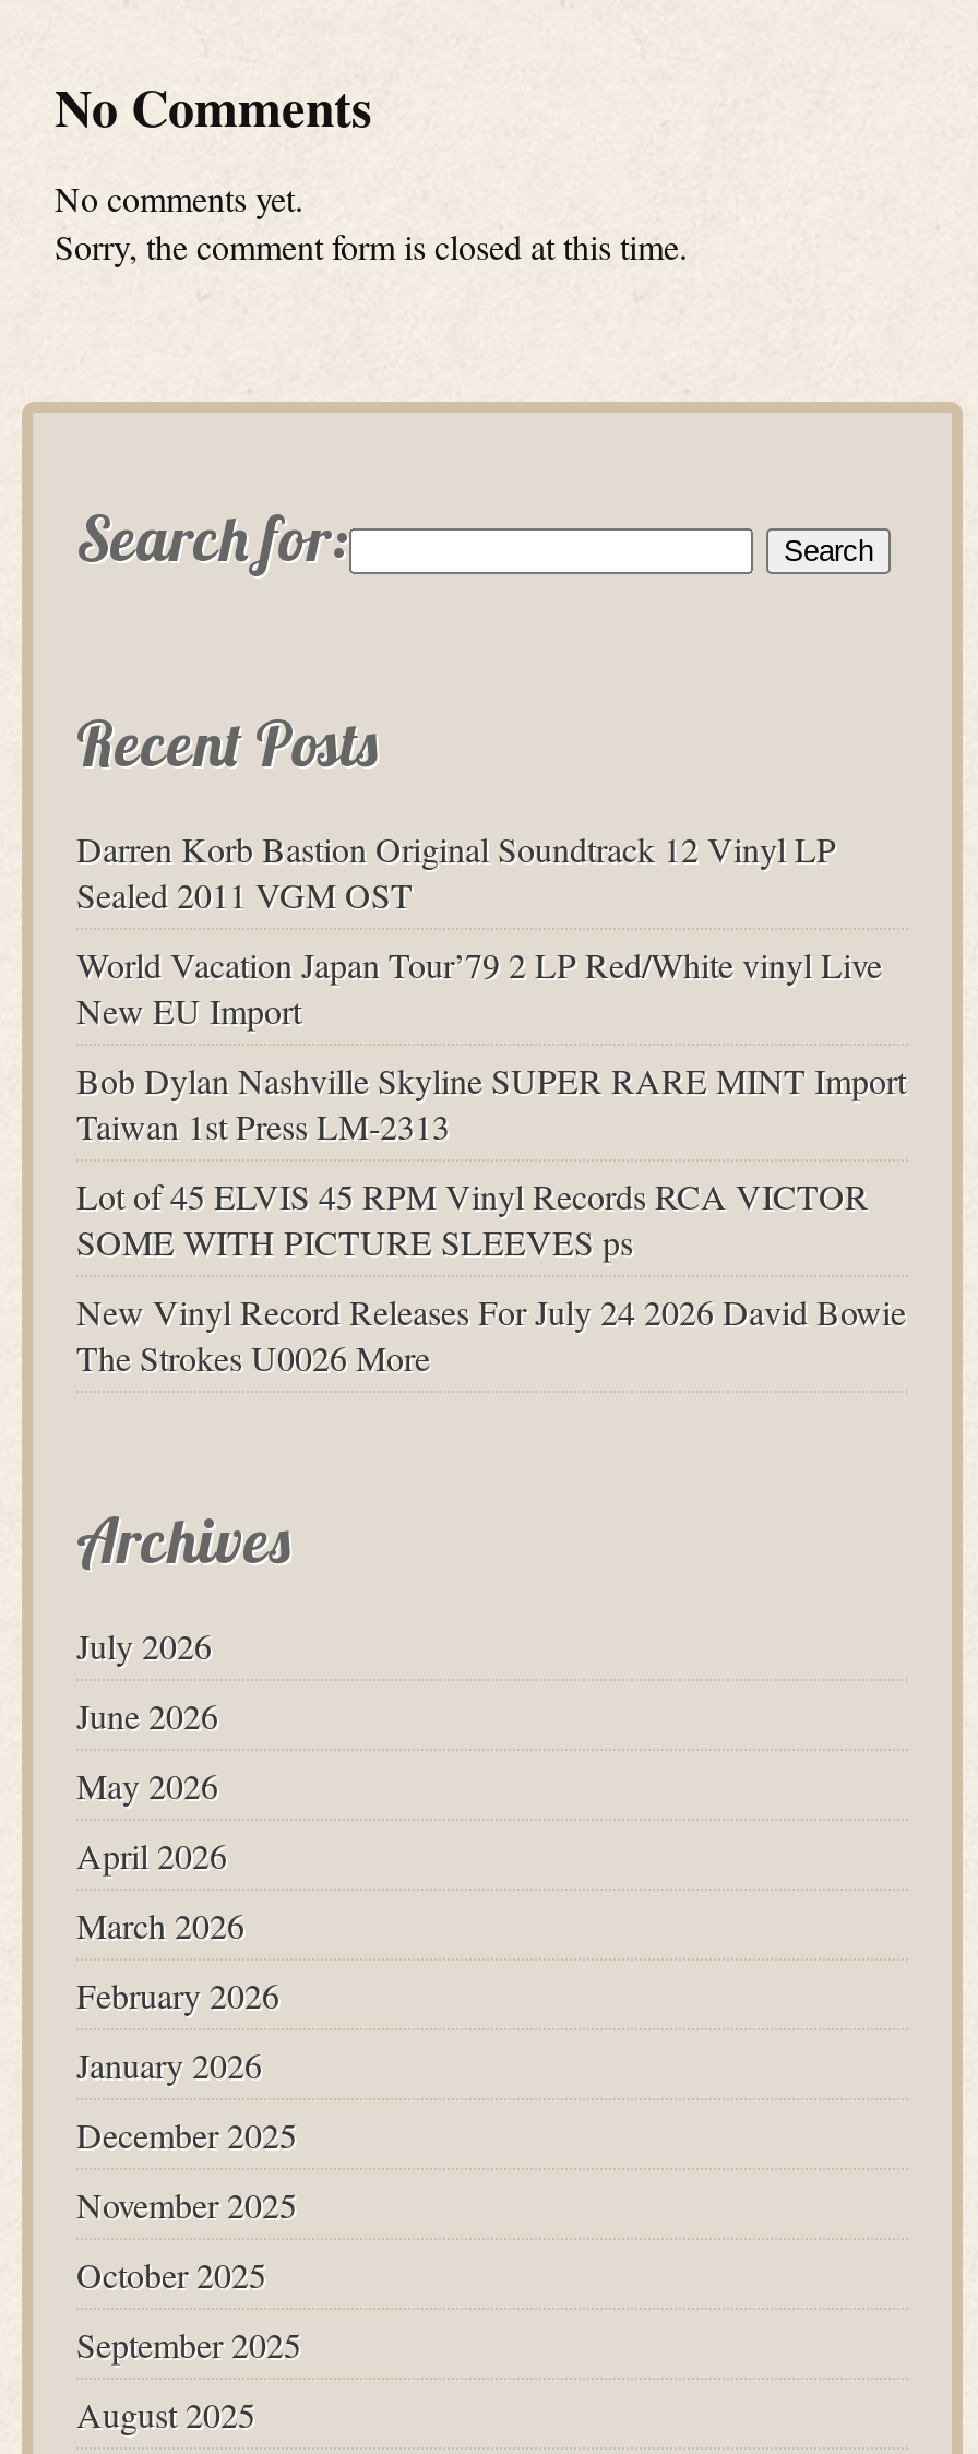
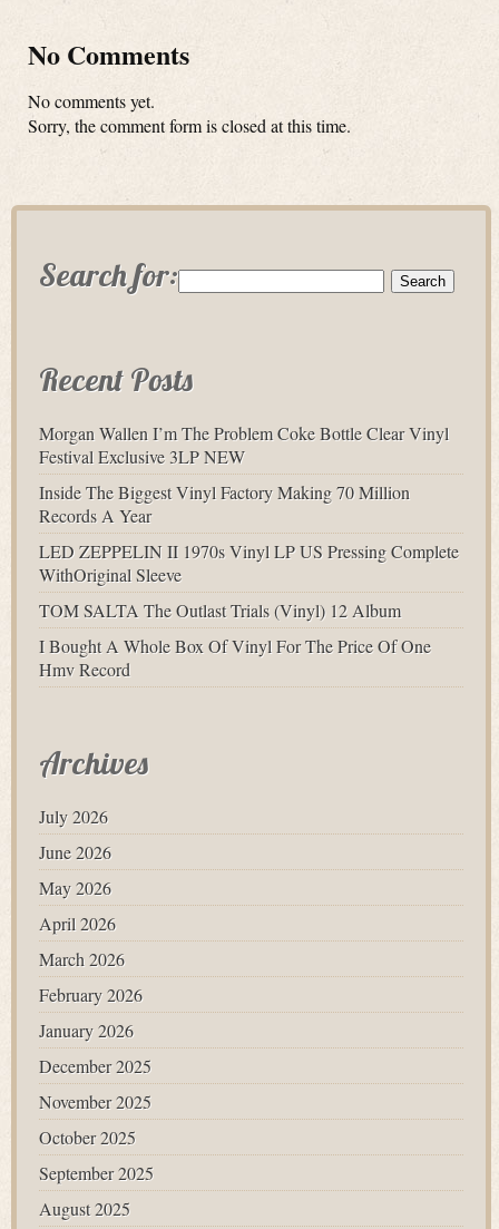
[76,825,836,917] Darren Korb Bastion Original Soundtrack 12 Vinyl LP | Sealed 2011 VGM OST -> [39,421,449,468] Morgan Wallen I’m The Problem Coke Bottle Clear Vinyl | Festival Exclusive 3LP NEW
[76,941,882,1033] World Vacation Japan Tour’79 2 LP Red/White vinyl Live | New EU Import -> [39,480,410,527] Inside The Biggest Vinyl Factory Making 70 Million | Records A Year
[76,1057,906,1148] Bob Dylan Nashville Skyline SUPER RARE MINT Import | Taiwan 1st Press LM-2313 -> [39,539,459,586] LED ZEPPELIN II 1970s Vinyl LP US Pressing Complete | WithOriginal Sleeve
[76,1172,869,1264] Lot of 45 ELVIS 45 RPM Vinyl Records RCA VICTOR | SOME WITH PICTURE SLEEVES ps -> [39,598,401,622] TOM SALTA The Outlast Trials (Vinyl) 12 Album
[76,1288,906,1380] New Vinyl Record Releases For July 24 2026 David Bowie | The Strokes U0026 More -> [39,634,431,681] I Bought A Whole Box Of Vinyl For The Price Of One | Hmv Record

